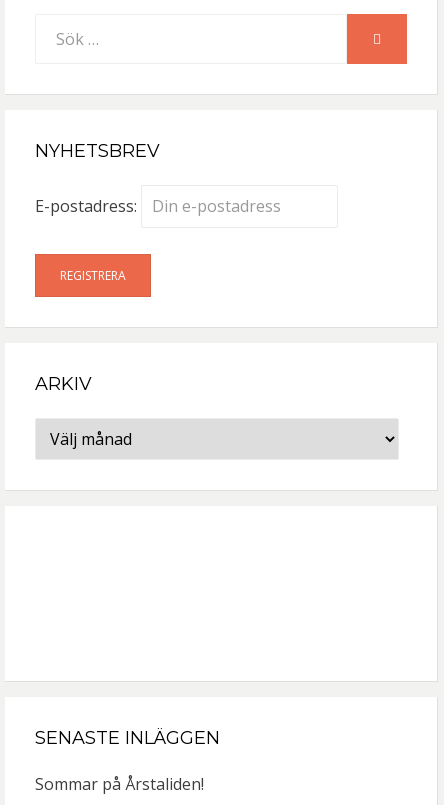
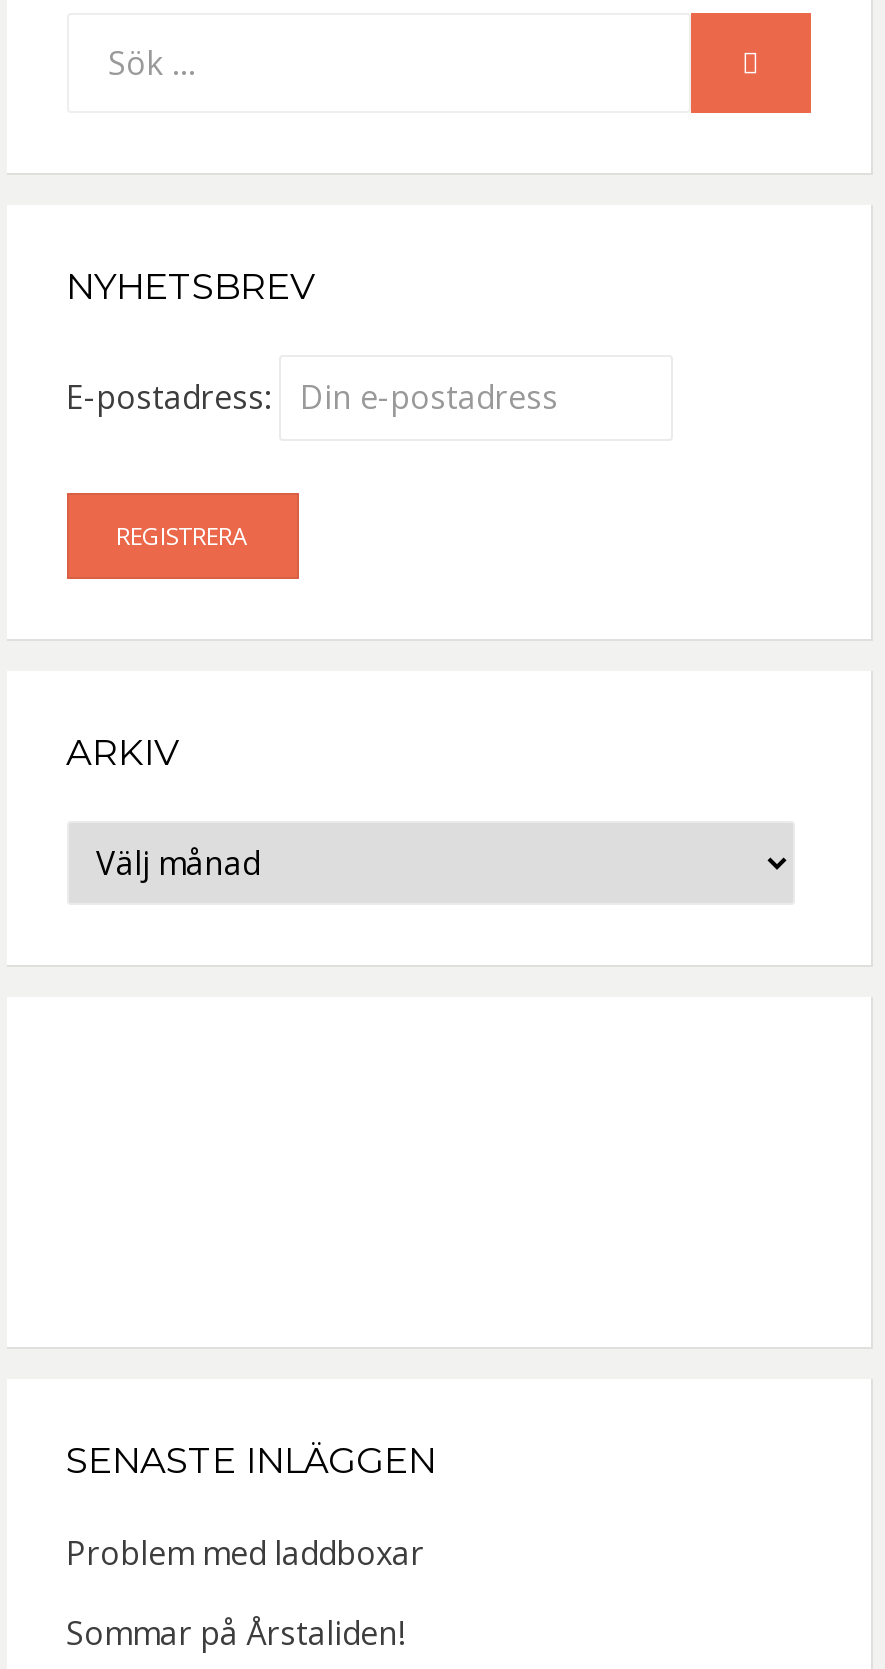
none -> [66,1531,424,1575] Problem med laddboxar

